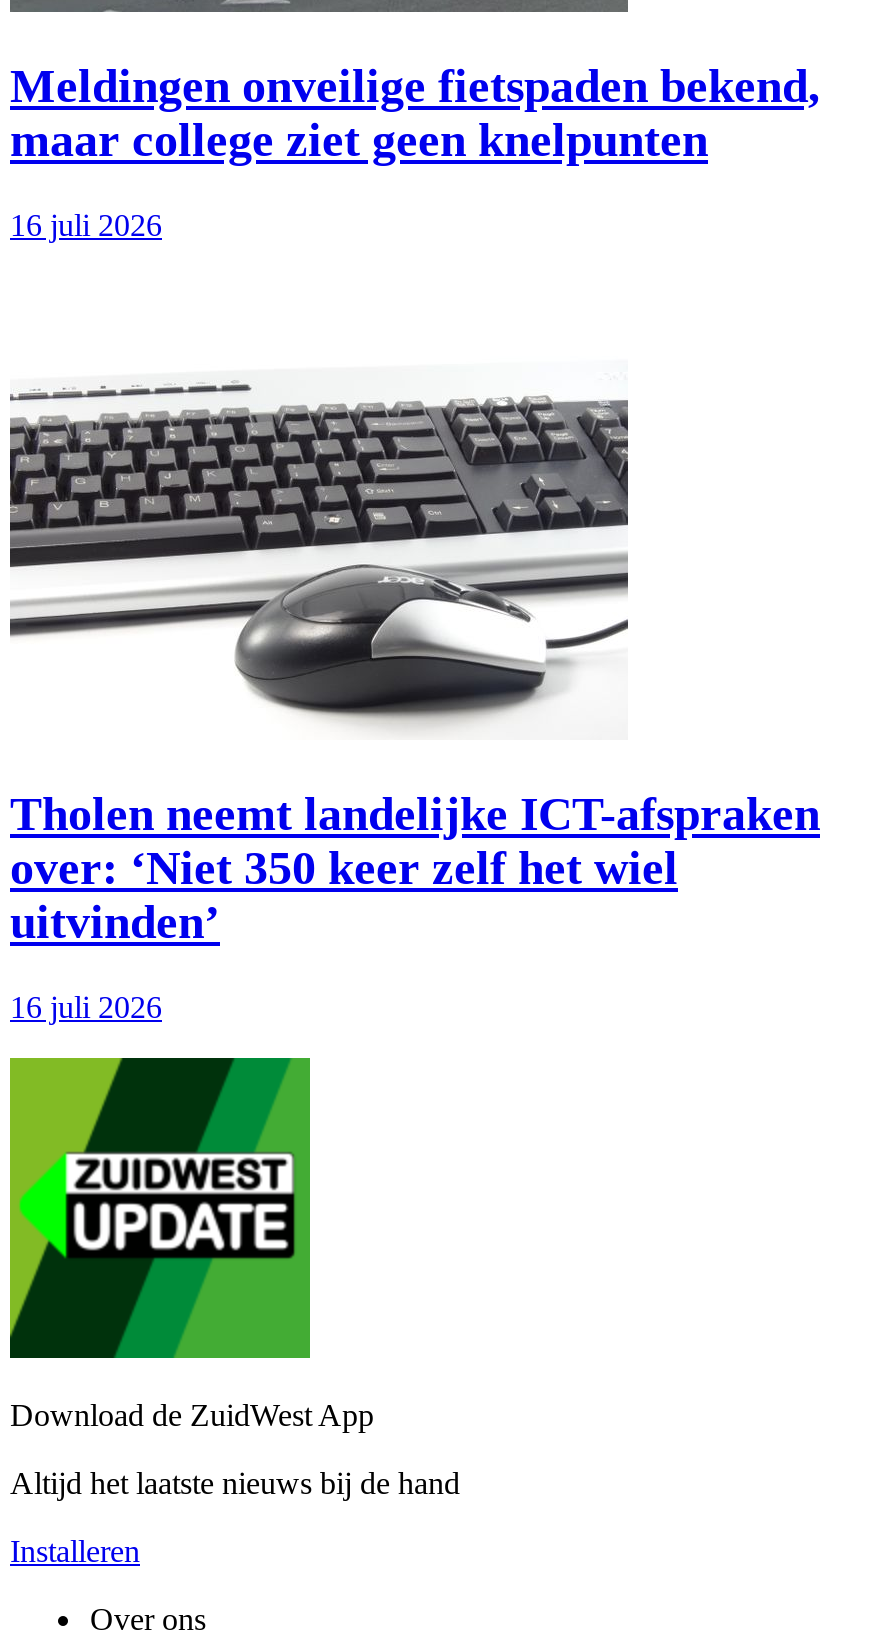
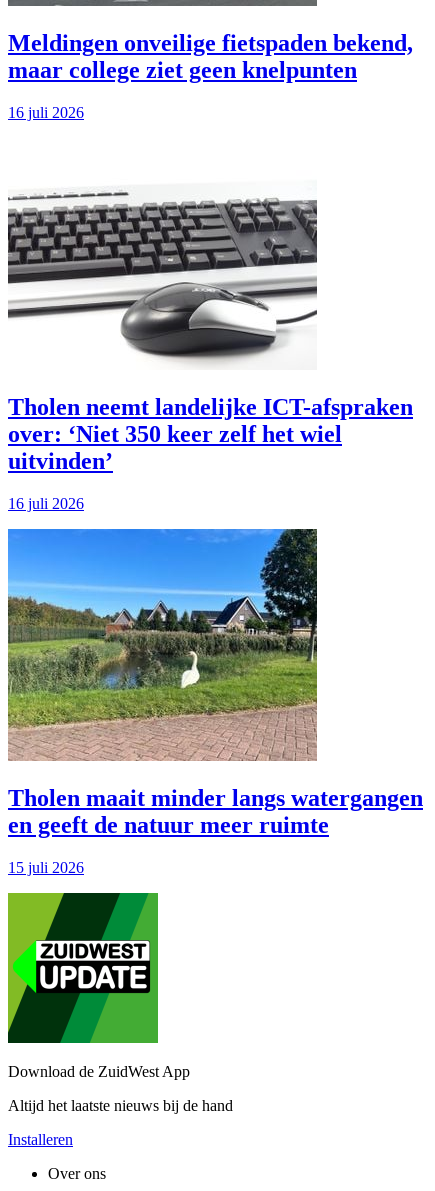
none -> [7,528,423,876] [image] | Tholen maait minder langs watergangen | en geeft de natuur meer ruimte | 15 juli 2026

